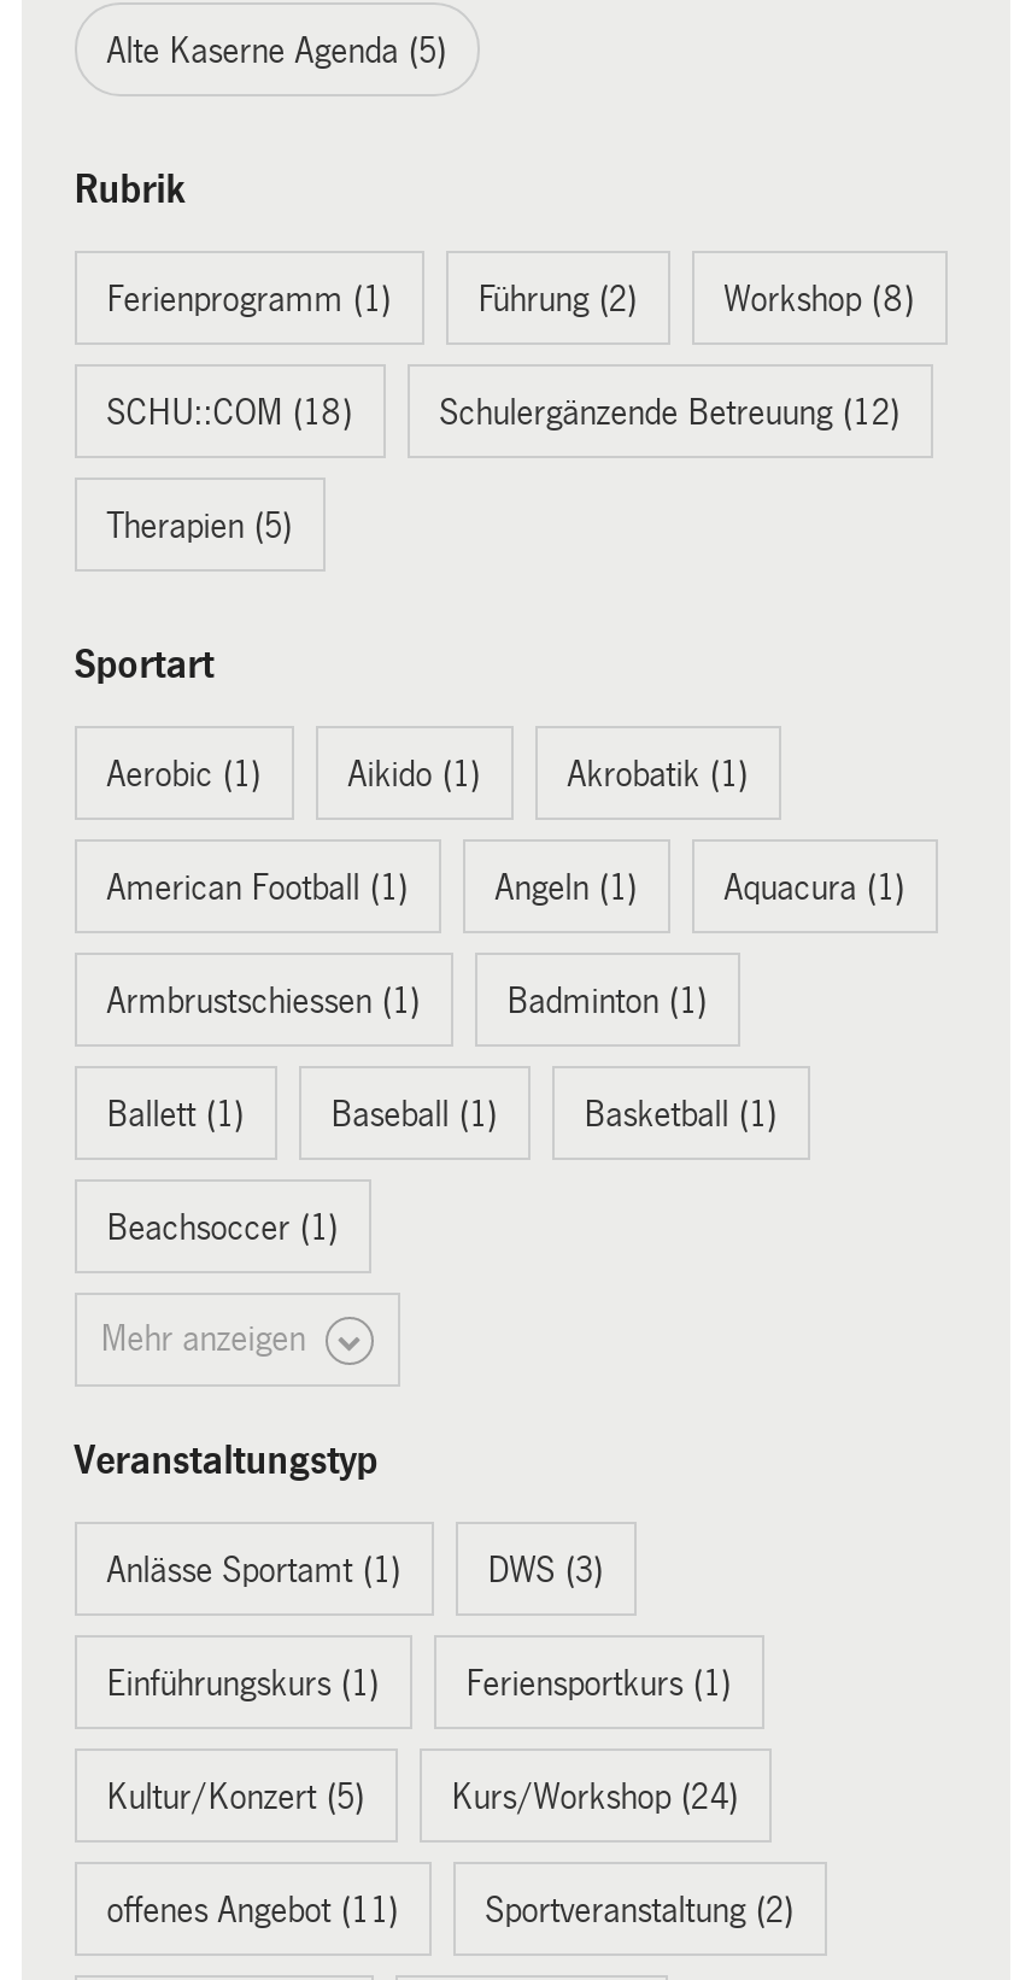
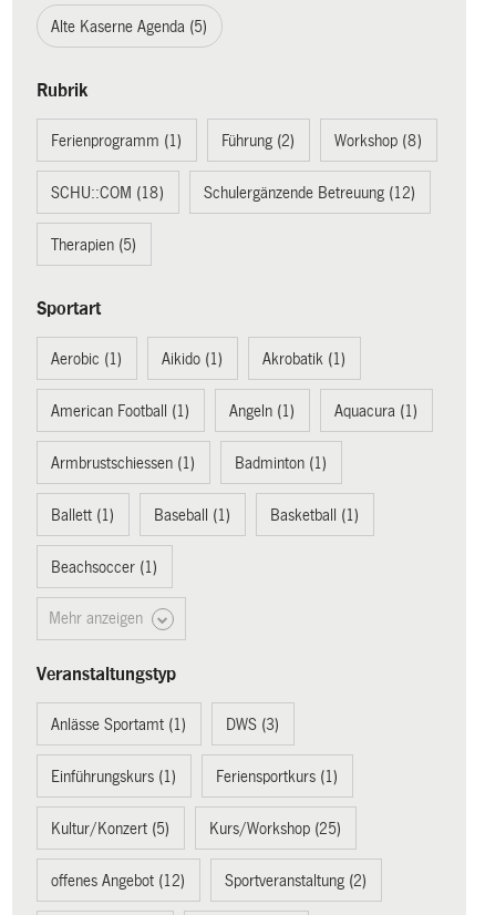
[451,1777,738,1816] Kurs/Workshop (24) -> [210,820,341,837] Kurs/Workshop (25)
[107,1890,398,1929] offenes Angebot (11) -> [51,872,185,889] offenes Angebot (12)

